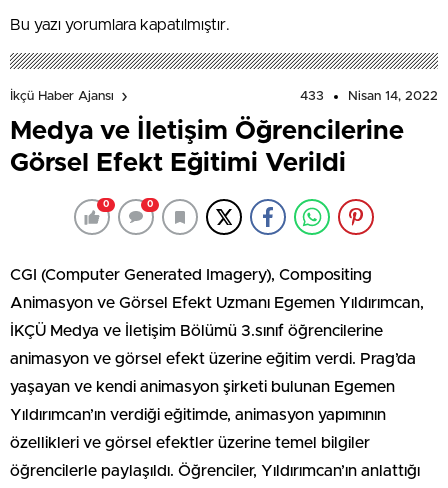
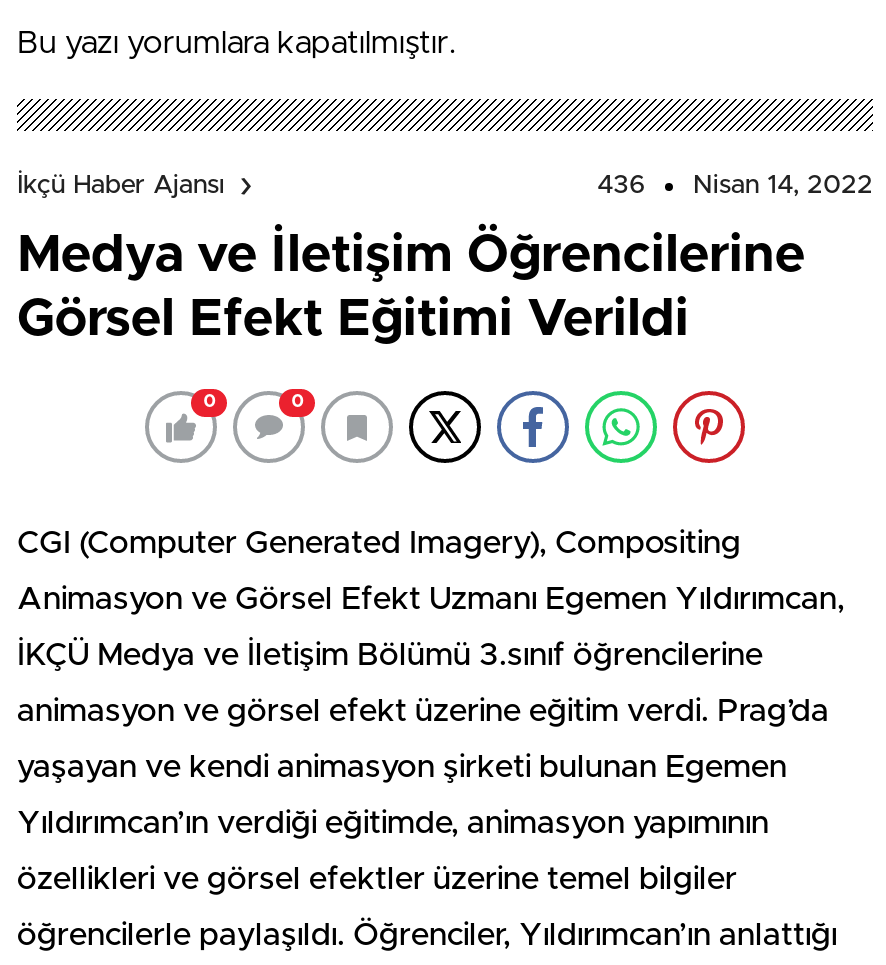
[300,90,438,103] 433 Nisan 14, 2022 -> [597,173,873,199] 436 Nisan 14, 2022

